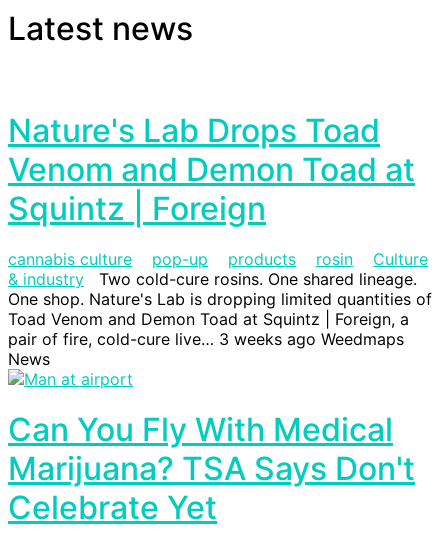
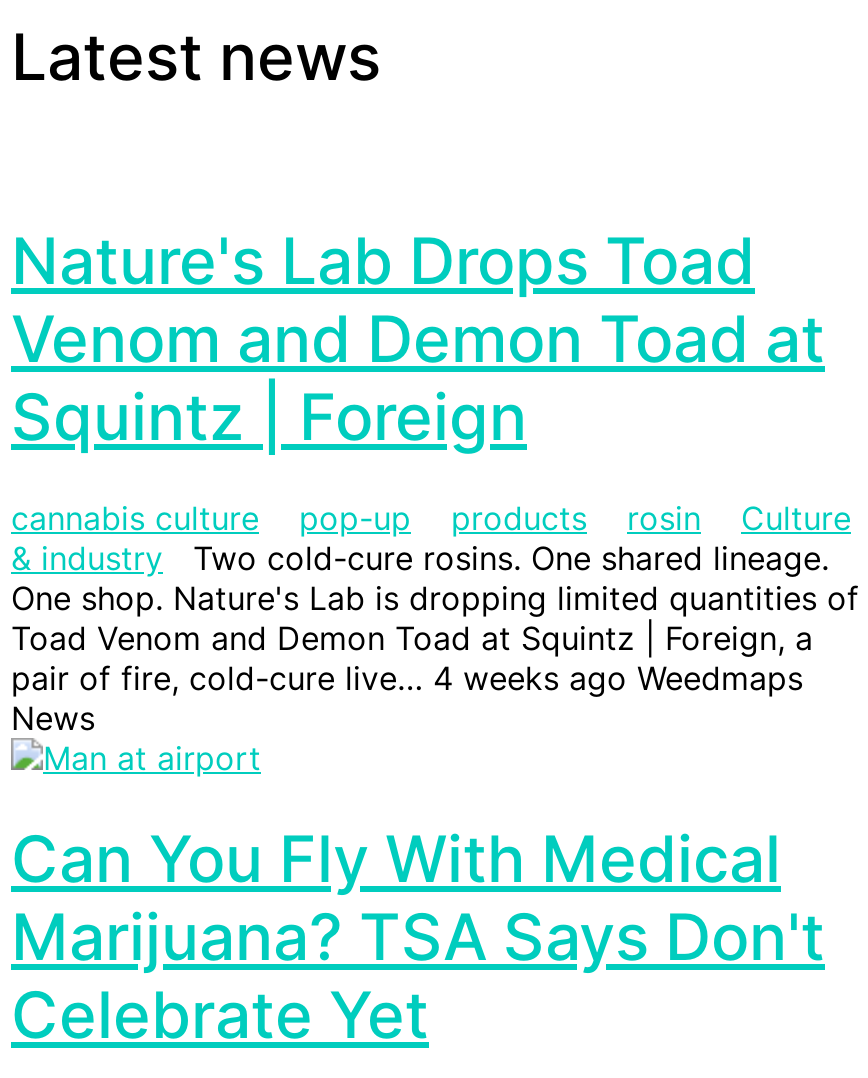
[8,329,404,349] pair of fire, cold-cure live… 3 weeks ago Weedmaps -> [11,658,803,698] pair of fire, cold-cure live… 4 weeks ago Weedmaps

